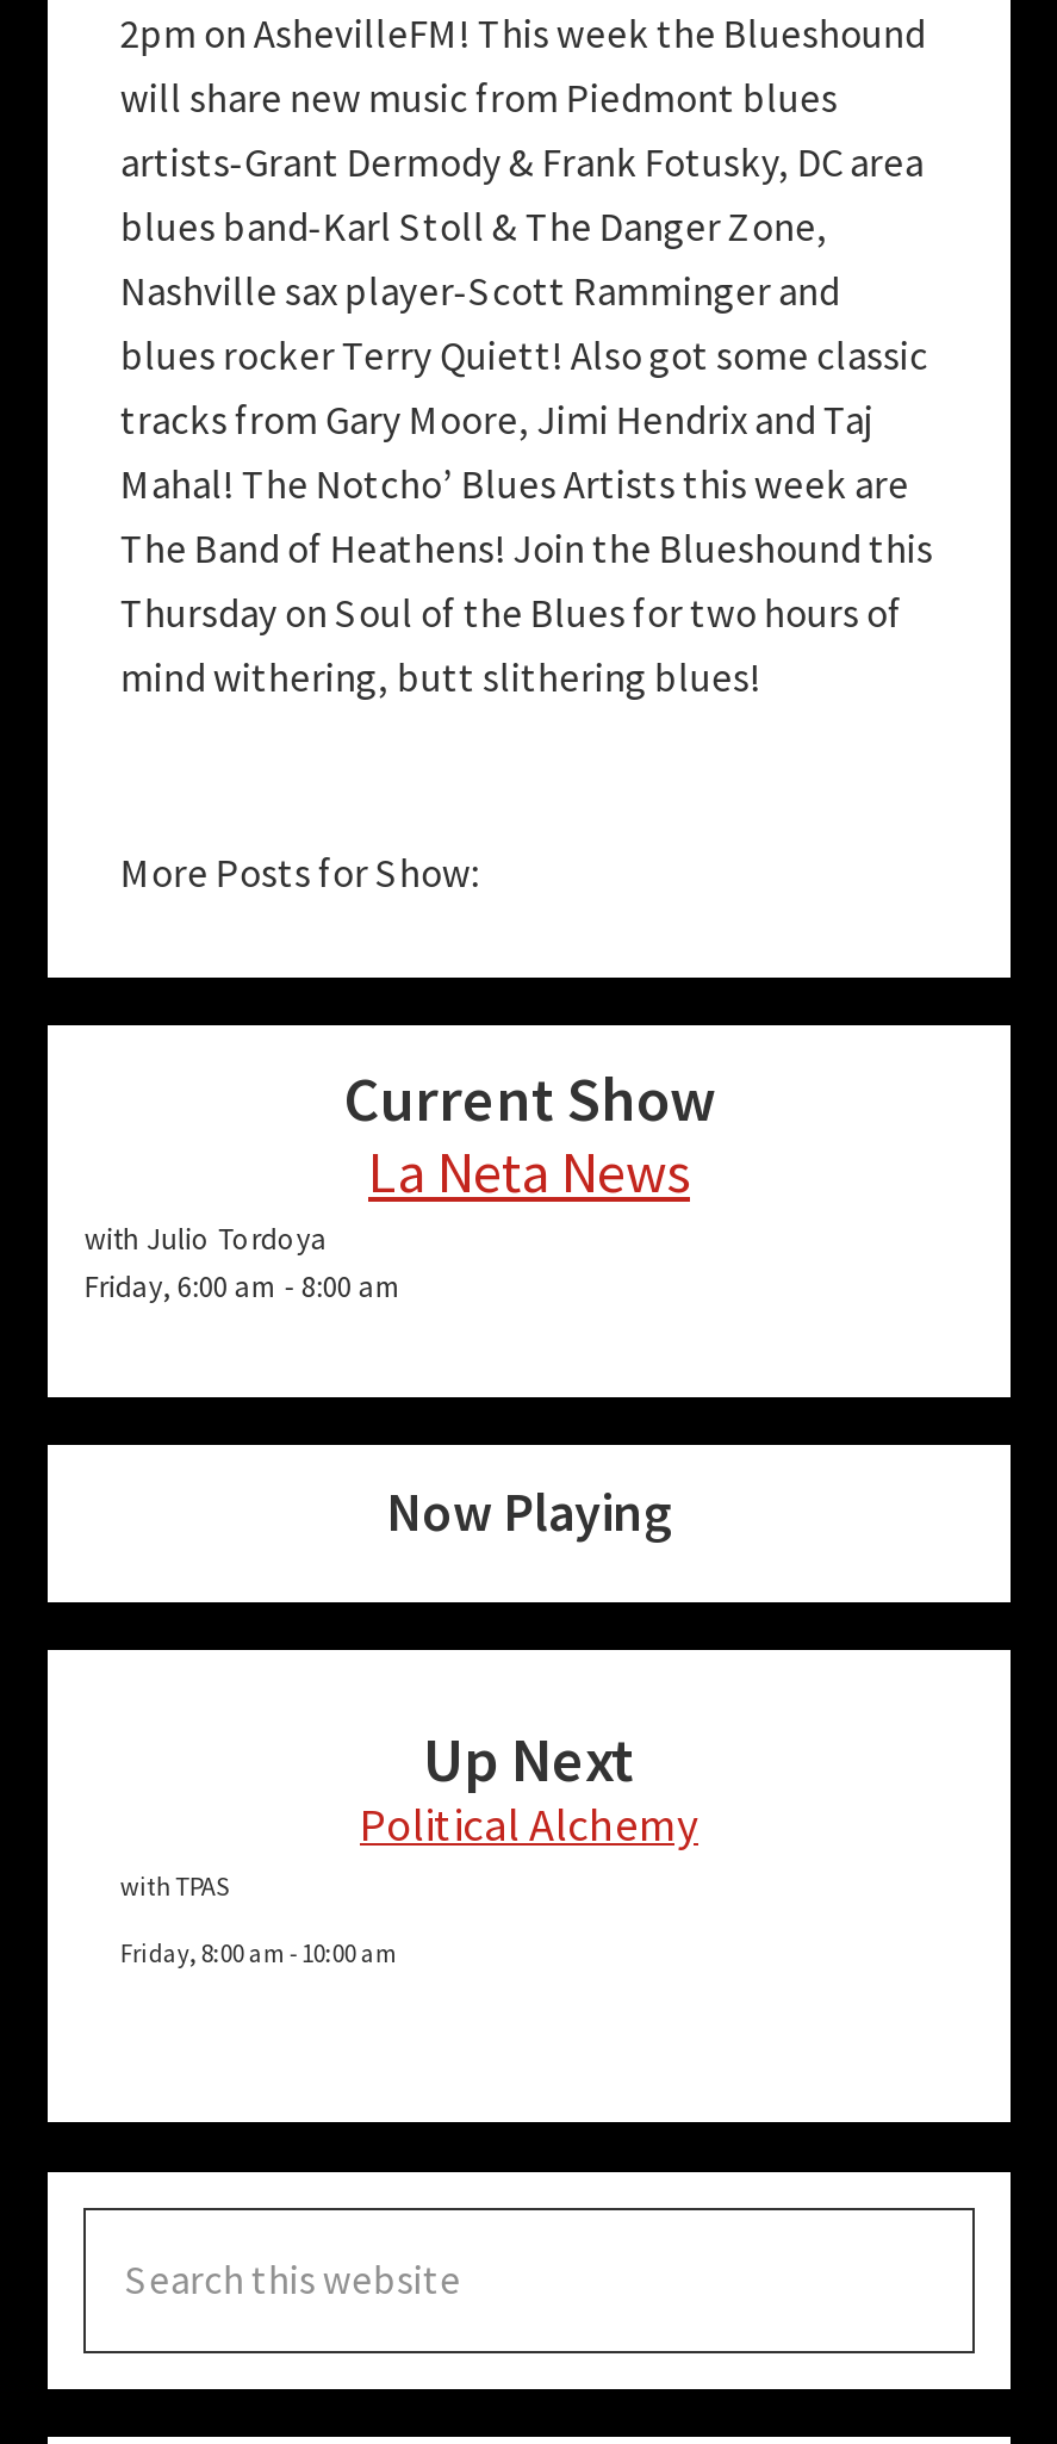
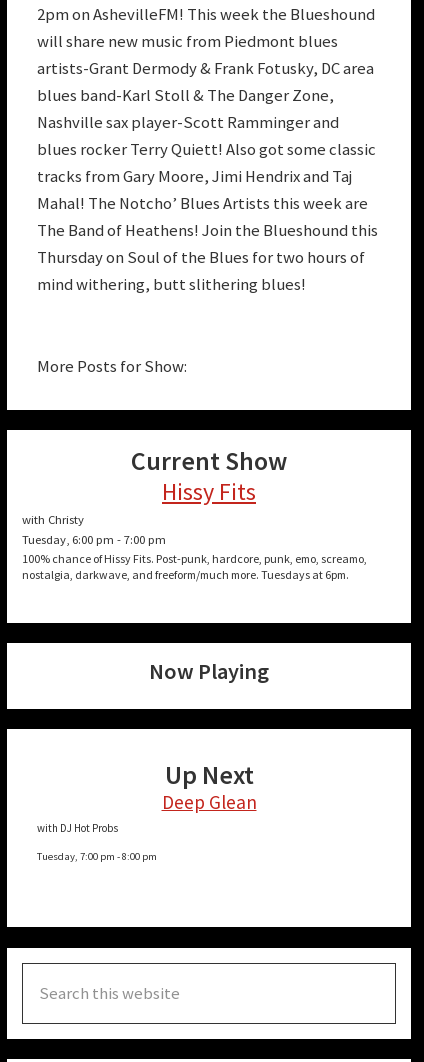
[84,1135,690,1304] La Neta News | with Julio Tordoya | Friday, 6:00 am - 8:00 am -> [22,476,367,582] Hissy Fits | with Christy | Tuesday, 6:00 pm - 7:00 pm | 100% chance of Hissy Fits. Post-punk, hardcore, punk, emo, screamo, | nostalgia, darkwave, and freeform/much more. Tuesdays at 6pm.
[120,1796,698,1904] Political Alchemy | with TPAS -> [37,790,256,835] Deep Glean | with DJ Hot Probs
[120,1937,397,1970] Friday, 8:00 am - 10:00 am -> [37,849,157,863] Tuesday, 7:00 pm - 8:00 pm

